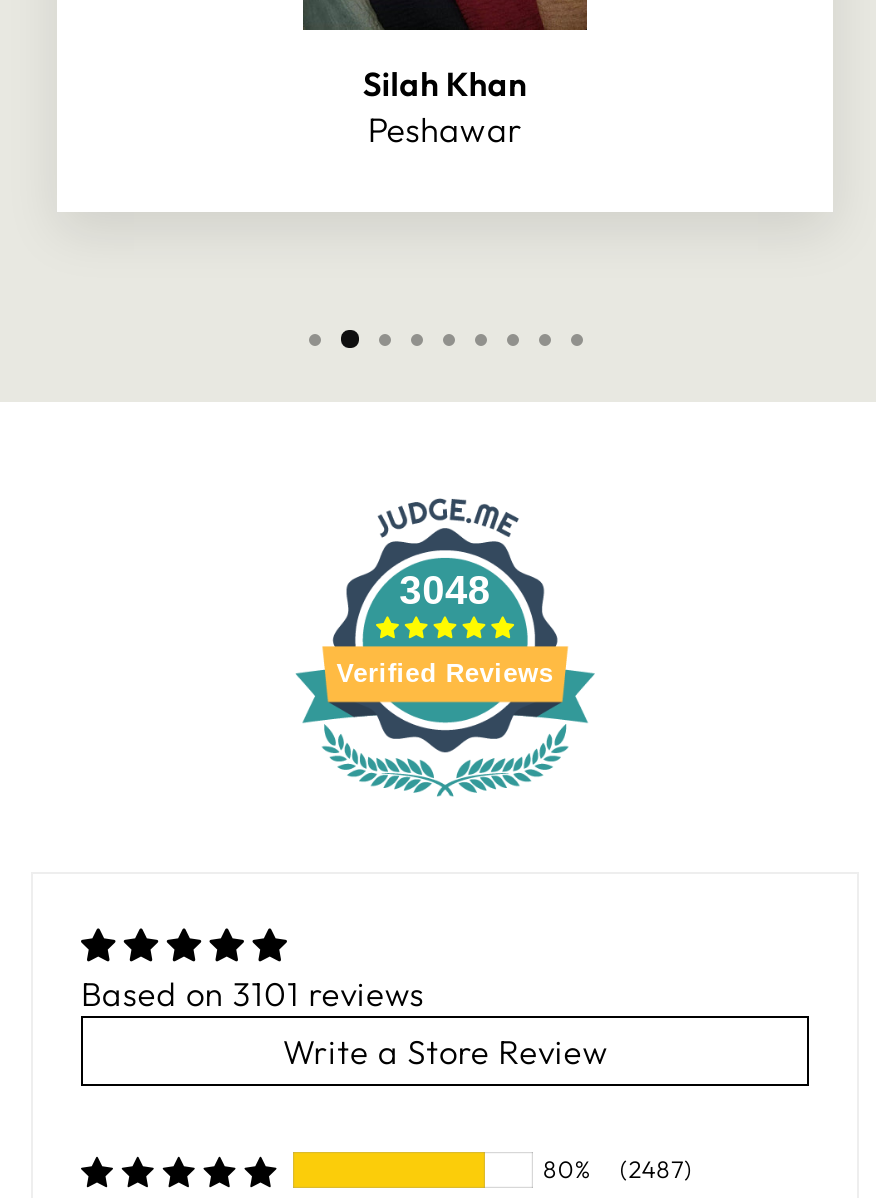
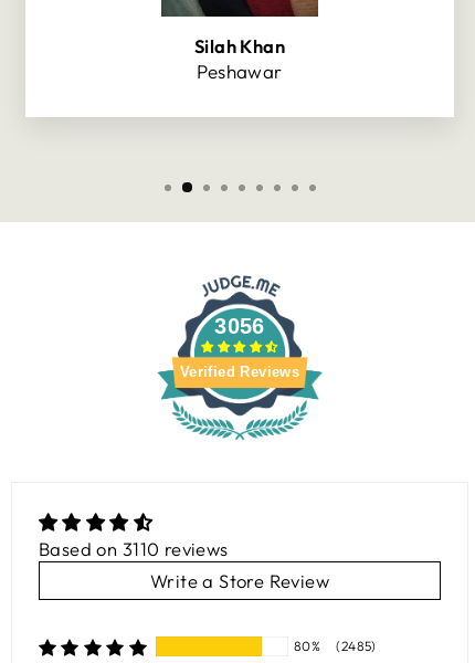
[399,569,491,613] 3048 -> [215,314,265,338] 3056
[81,973,424,1015] Based on 3101 reviews -> [39,537,228,561] Based on 3110 reviews
[543,1155,693,1185] 80% (2487) -> [294,638,377,655] 80% (2485)

